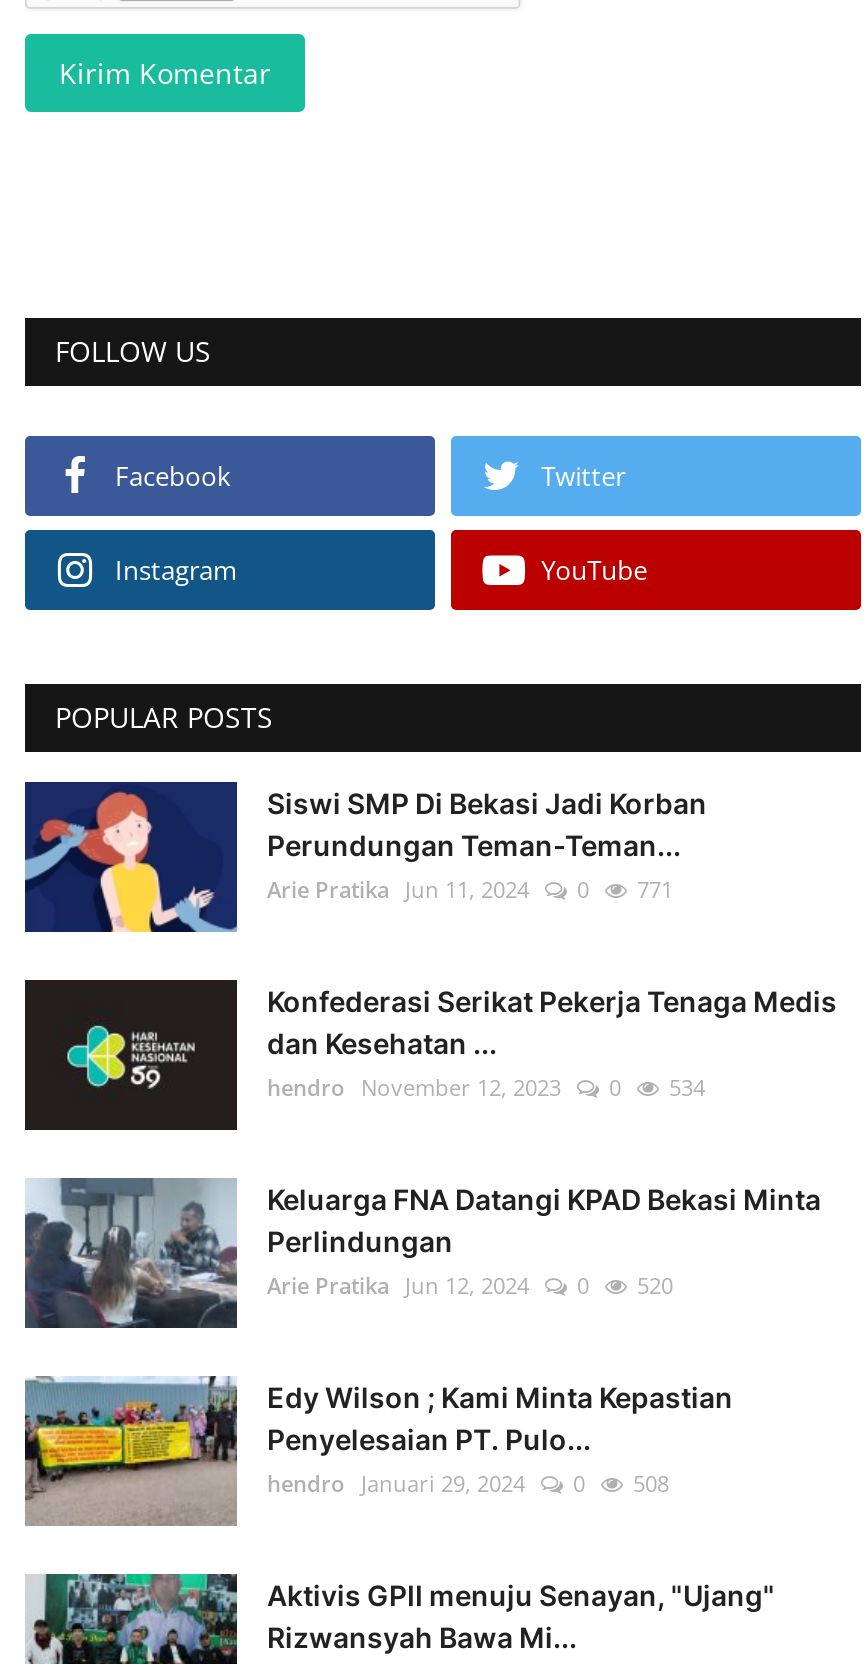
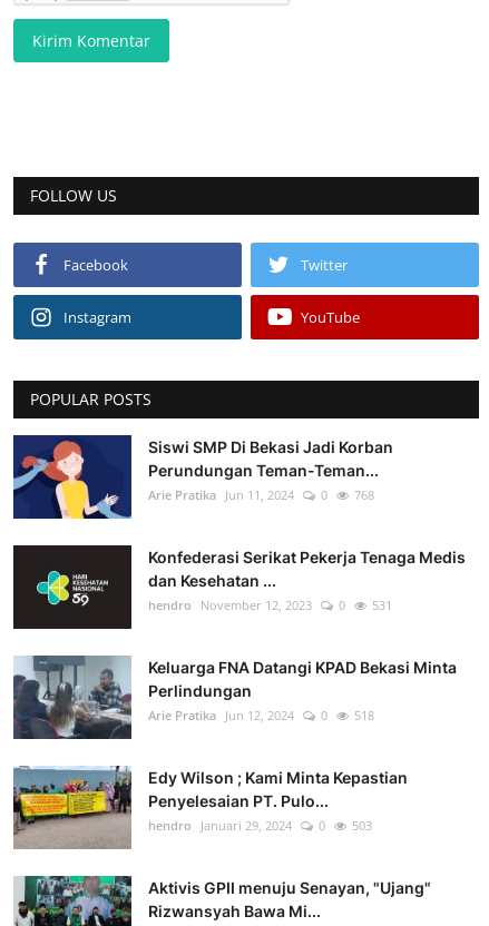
[267,875,673,905] Arie Pratika Jun 11, 2024 0 771 -> [148,487,374,504] Arie Pratika Jun 11, 2024 0 768
[267,1073,705,1103] hendro November 12, 2023 0 534 -> [148,597,392,614] hendro November 12, 2023 0 531
[267,1271,673,1301] Arie Pratika Jun 12, 2024 0 520 -> [148,707,374,724] Arie Pratika Jun 12, 2024 0 518
[267,1469,669,1499] hendro Januari 29, 2024 0 508 -> [148,817,372,834] hendro Januari 29, 2024 0 503

